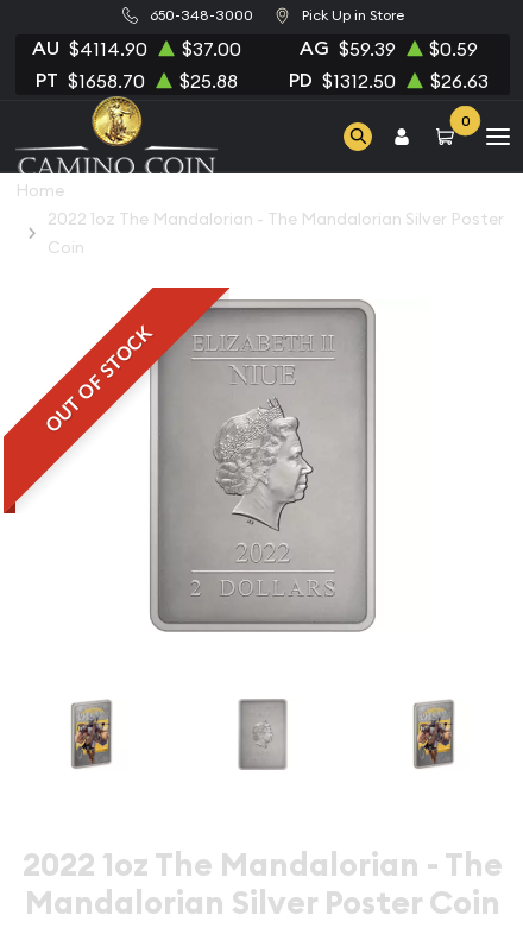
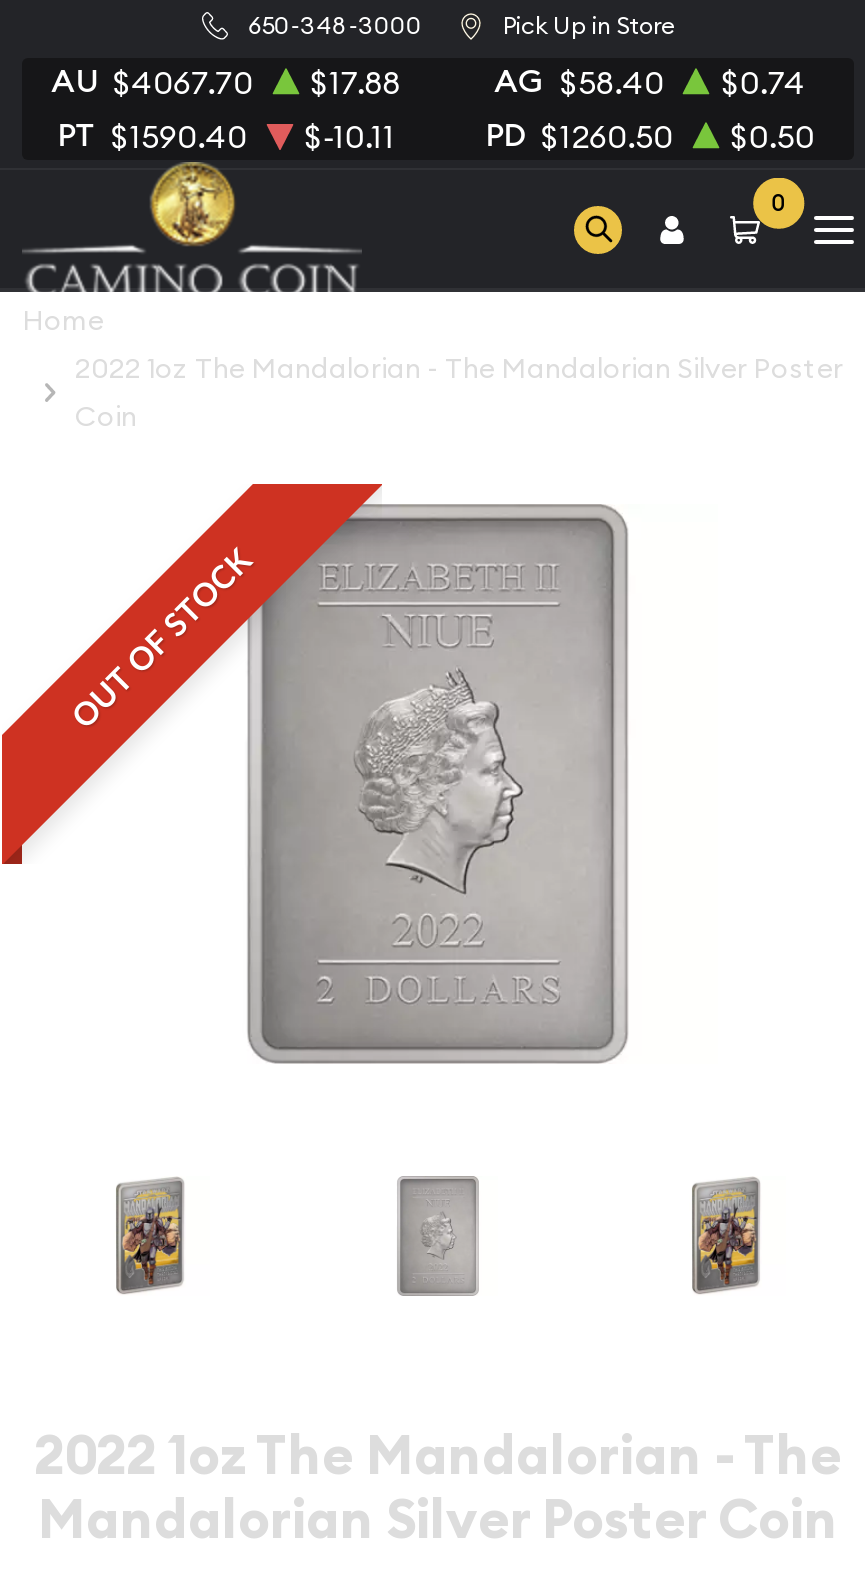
[32,35,148,60] AU $4114.90 -> [51,59,253,101] AU $4067.70
[182,36,241,60] $37.00 -> [311,61,401,101] $17.88
[299,35,395,60] AG $59.39 -> [494,59,664,101] AG $58.40
[430,36,478,60] $0.59 -> [722,61,806,101] $0.74
[36,67,145,92] PT $1658.70 -> [57,114,247,156] PT $1590.40
[179,69,238,92] $25.88 -> [305,116,395,156] $-10.11
[289,67,396,92] PD $1312.50 -> [485,114,673,156] PD $1260.50
[430,69,488,92] $26.63 -> [731,116,815,156] $0.50

